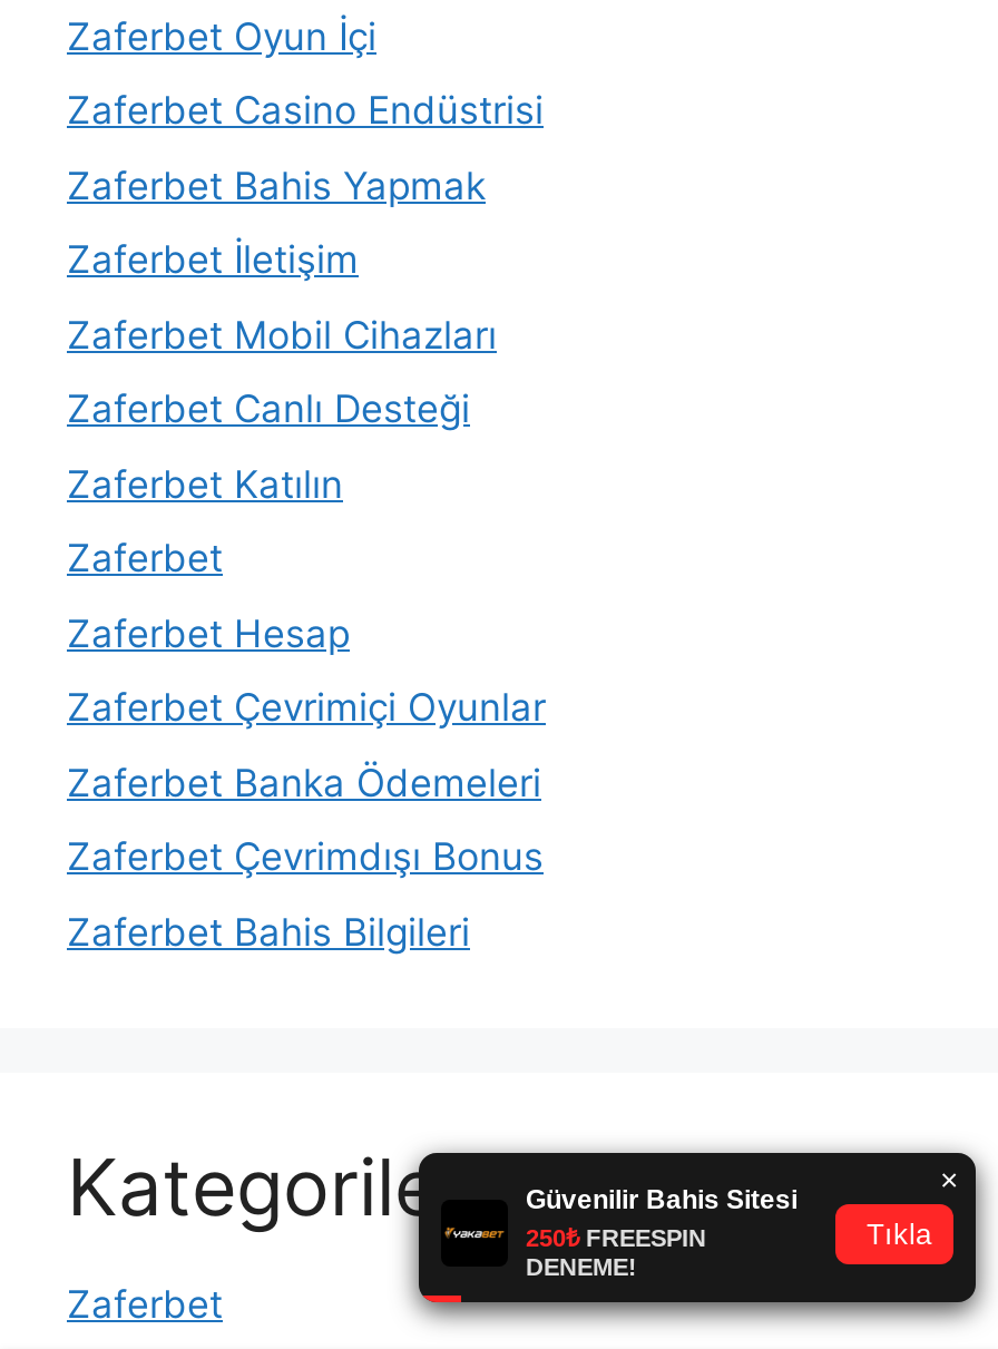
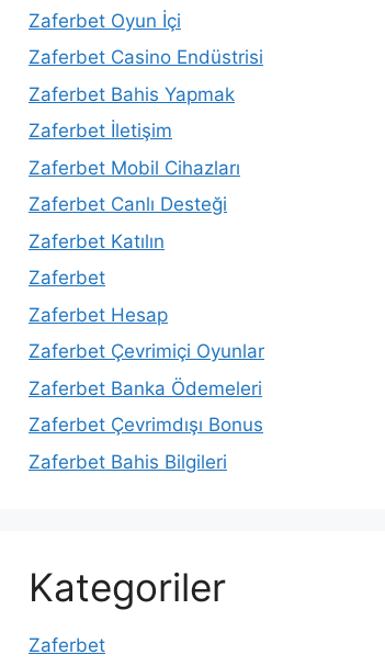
[405,1148,989,1324] [image] -> none

